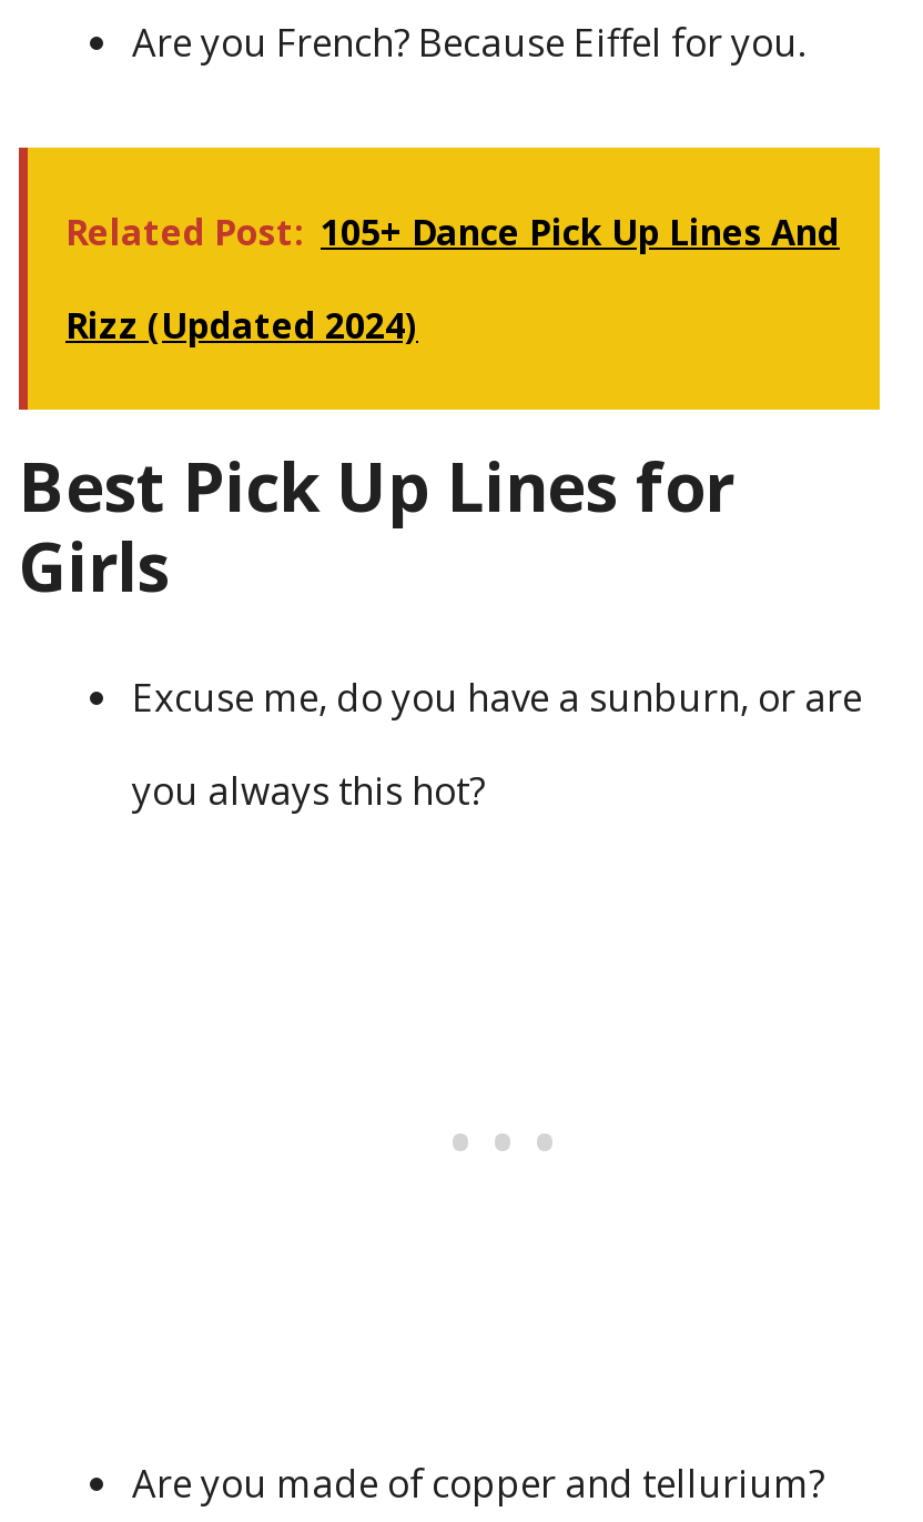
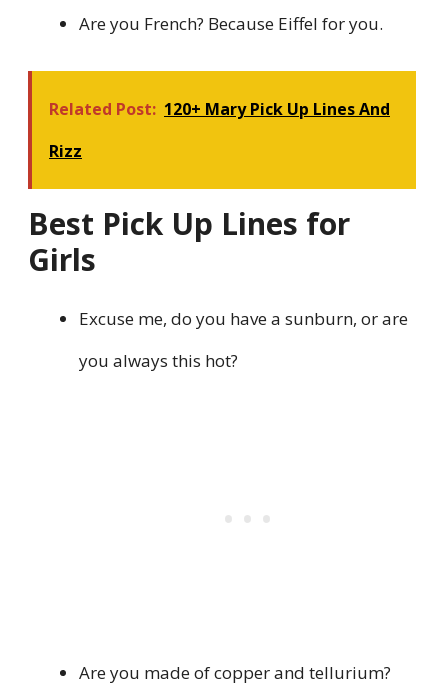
[65,207,840,256] Related Post: 105+ Dance Pick Up Lines And -> [49,98,390,120] Related Post: 120+ Mary Pick Up Lines And
[65,300,418,349] Rizz (Updated 2024) -> [49,140,82,162] Rizz

